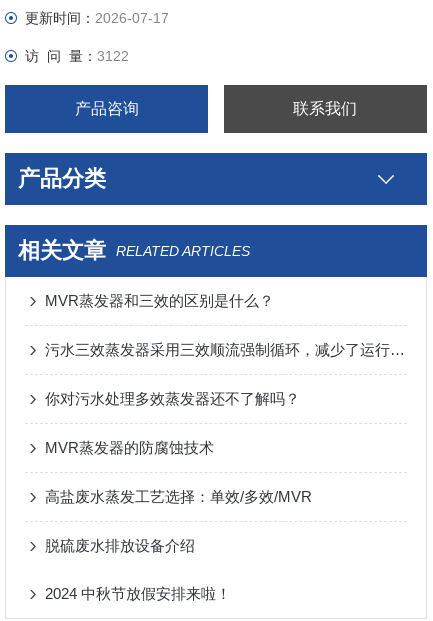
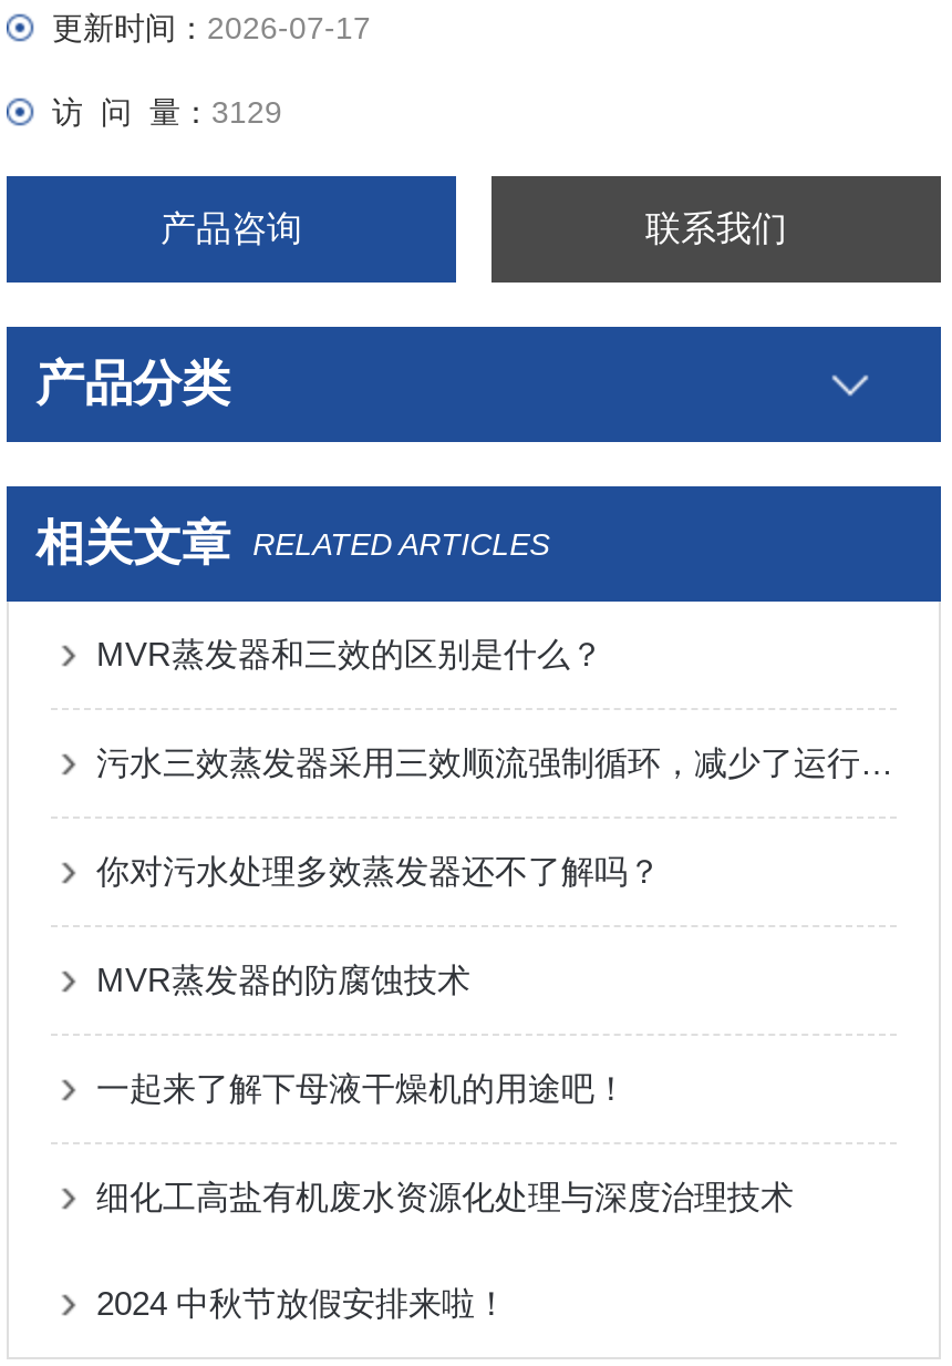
[25,48,129,64] 访 问 量：3122 -> [52,94,282,130] 访 问 量：3129
[45,488,312,505] 高盐废水蒸发工艺选择：单效/多效/MVR -> [96,1069,627,1107] 一起来了解下母液干燥机的用途吧！
[45,537,195,554] 脱硫废水排放设备介绍 -> [96,1178,793,1215] 细化工高盐有机废水资源化处理与深度治理技术

